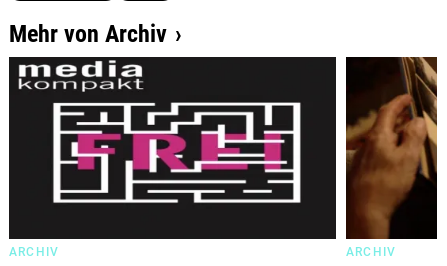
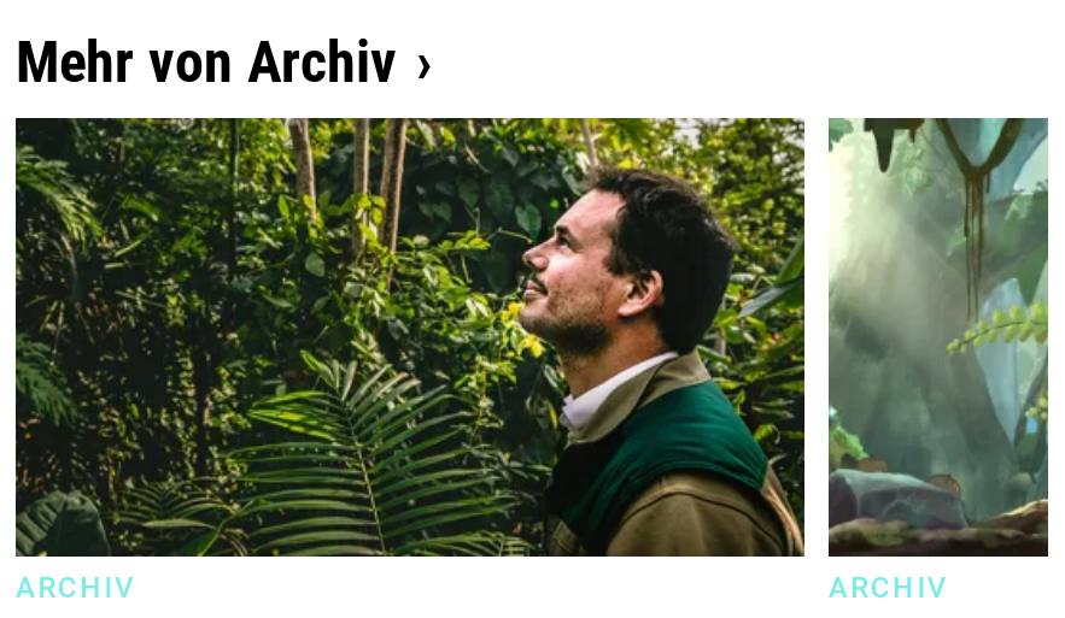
[9,56,337,239] [image] -> [16,116,807,559] [image]
[345,56,438,239] [image] -> [826,116,1051,557] [image]

